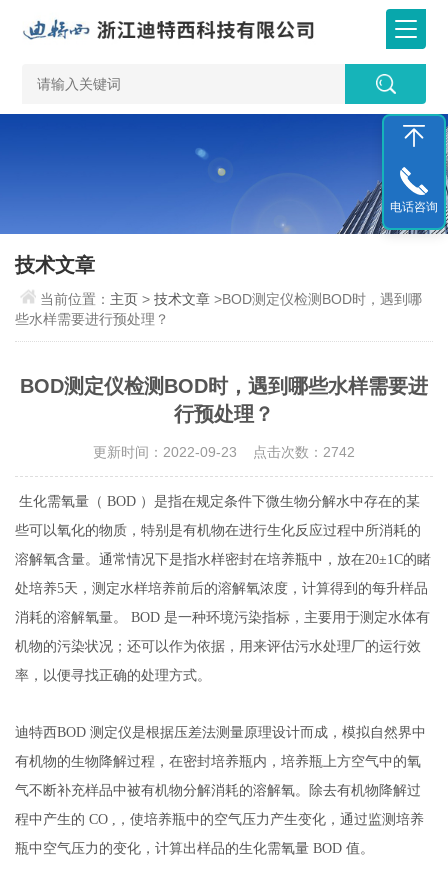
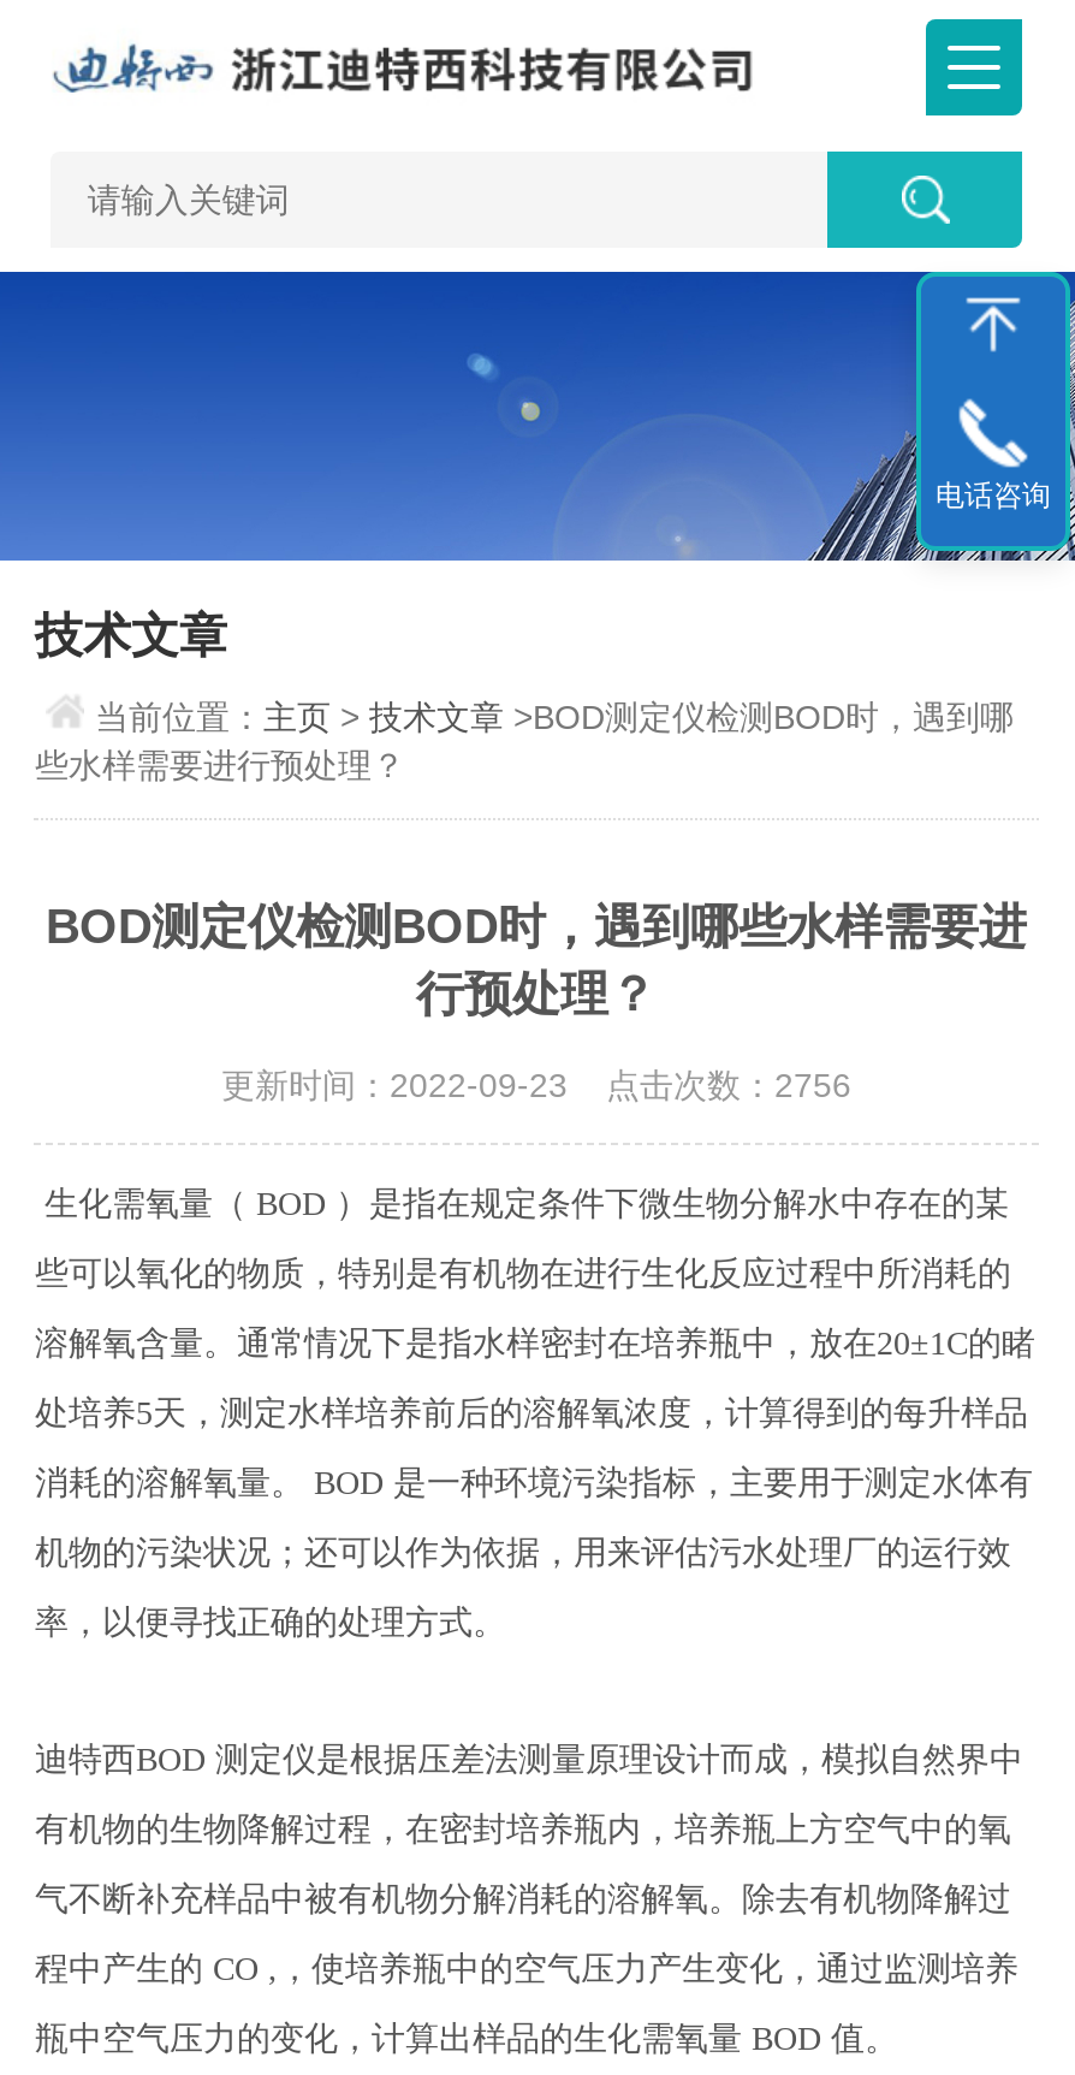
[93,444,355,460] 更新时间：2022-09-23 点击次数：2742 -> [221,1066,851,1105] 更新时间：2022-09-23 点击次数：2756

